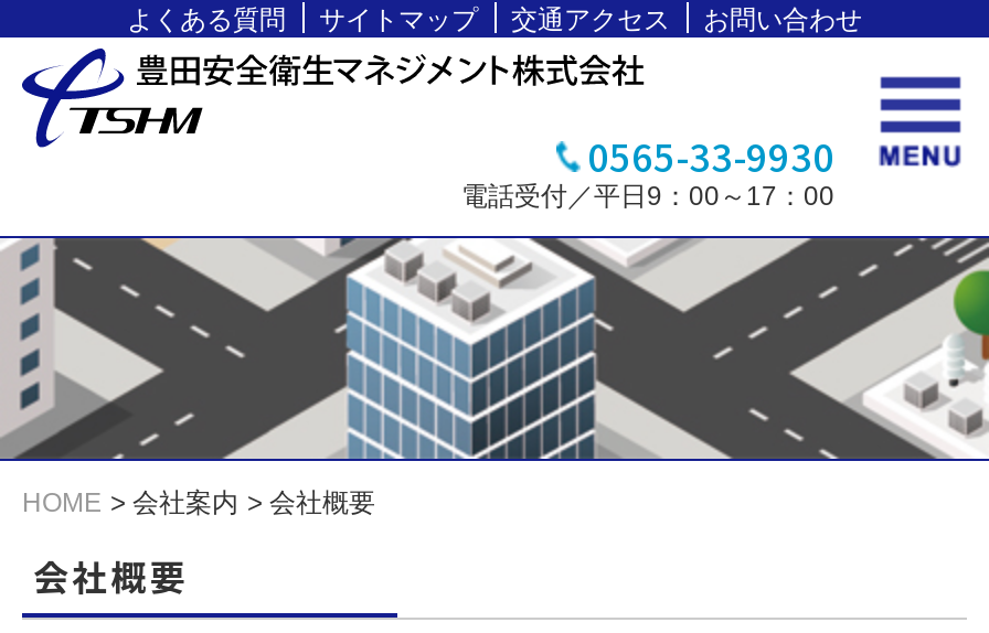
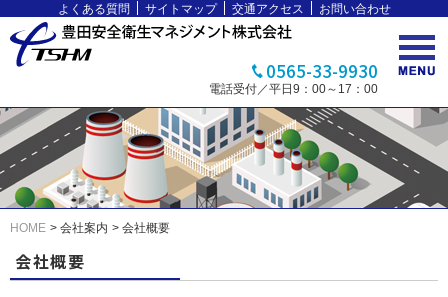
[7,236,982,461] [image] -> [3,107,445,209] [image]

